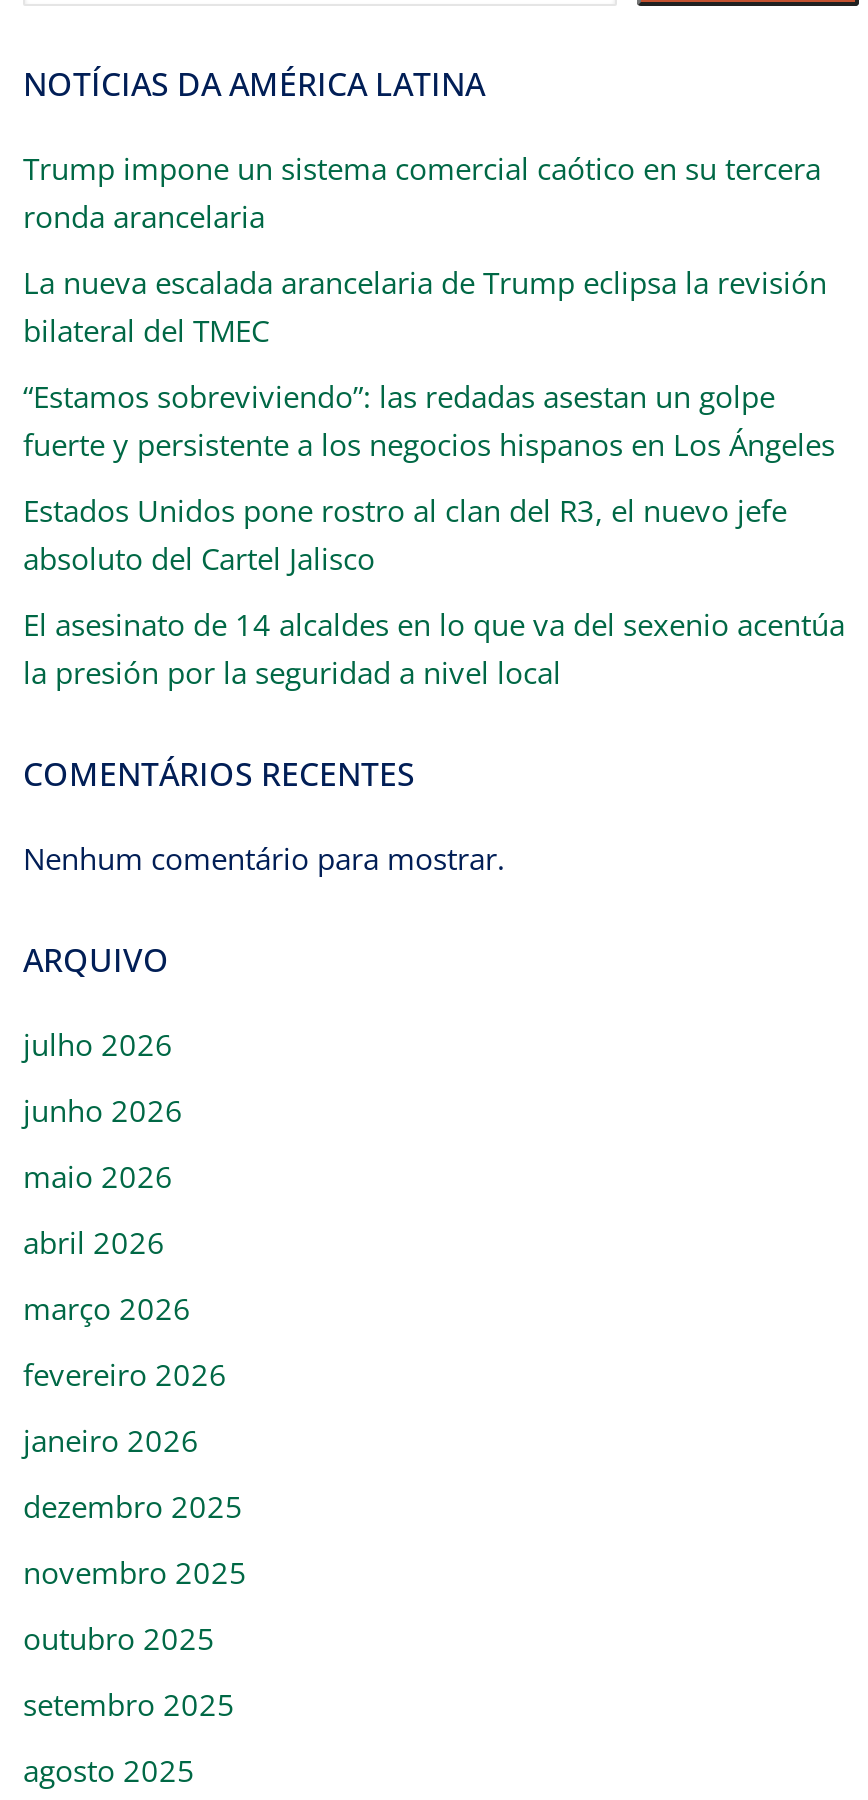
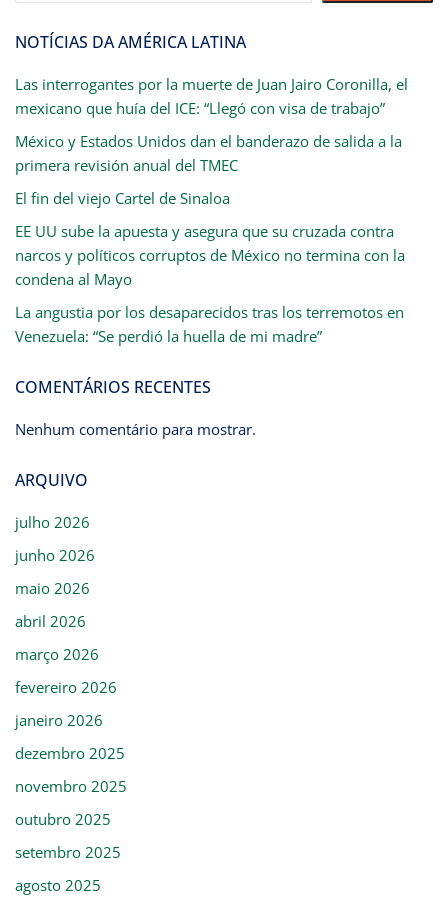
[23,148,821,236] Trump impone un sistema comercial caótico en su tercera | ronda arancelaria -> [15,74,408,118] Las interrogantes por la muerte de Juan Jairo Coronilla, el | mexicano que huía del ICE: “Llegó con visa de trabajo”
[23,262,827,350] La nueva escalada arancelaria de Trump eclipsa la revisión | bilateral del TMEC -> [15,131,402,175] México y Estados Unidos dan el banderazo de salida a la | primera revisión anual del TMEC
[23,376,835,464] “Estamos sobreviviendo”: las redadas asestan un golpe | fuerte y persistente a los negocios hispanos en Los Ángeles -> [15,188,230,208] El fin del viejo Cartel de Sinaloa
[23,490,787,578] Estados Unidos pone rostro al clan del R3, el nuevo jefe | absoluto del Cartel Jalisco -> [15,221,405,289] EE UU sube la apuesta y asegura que su cruzada contra | narcos y políticos corruptos de México no termina con la | condena al Mayo
[23,604,845,692] El asesinato de 14 alcaldes en lo que va del sexenio acentúa | la presión por la seguridad a nivel local -> [15,302,404,346] La angustia por los desaparecidos tras los terremotos en | Venezuela: “Se perdió la huella de mi madre”

